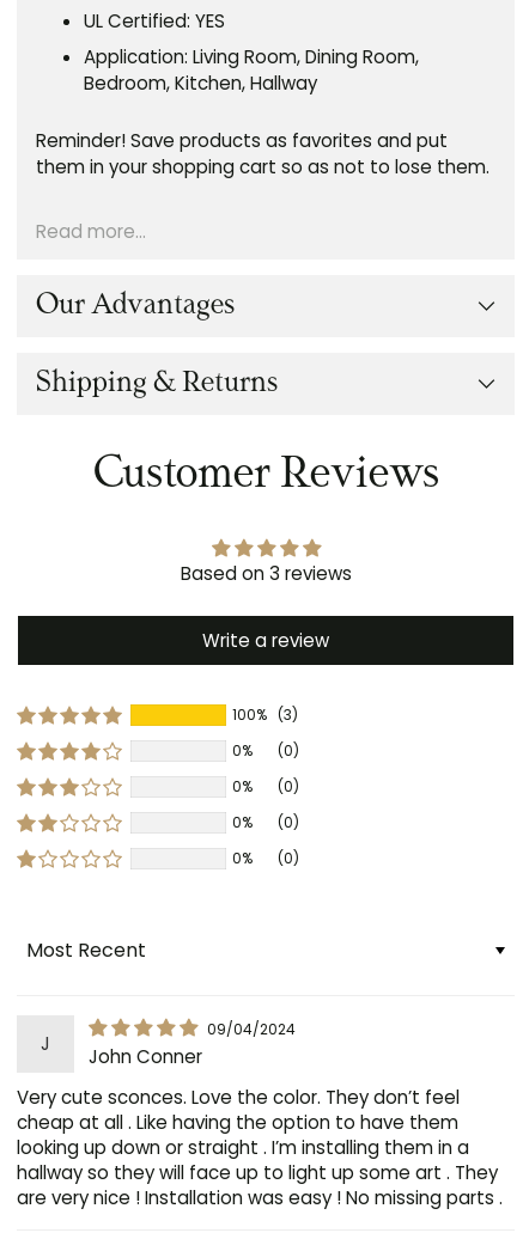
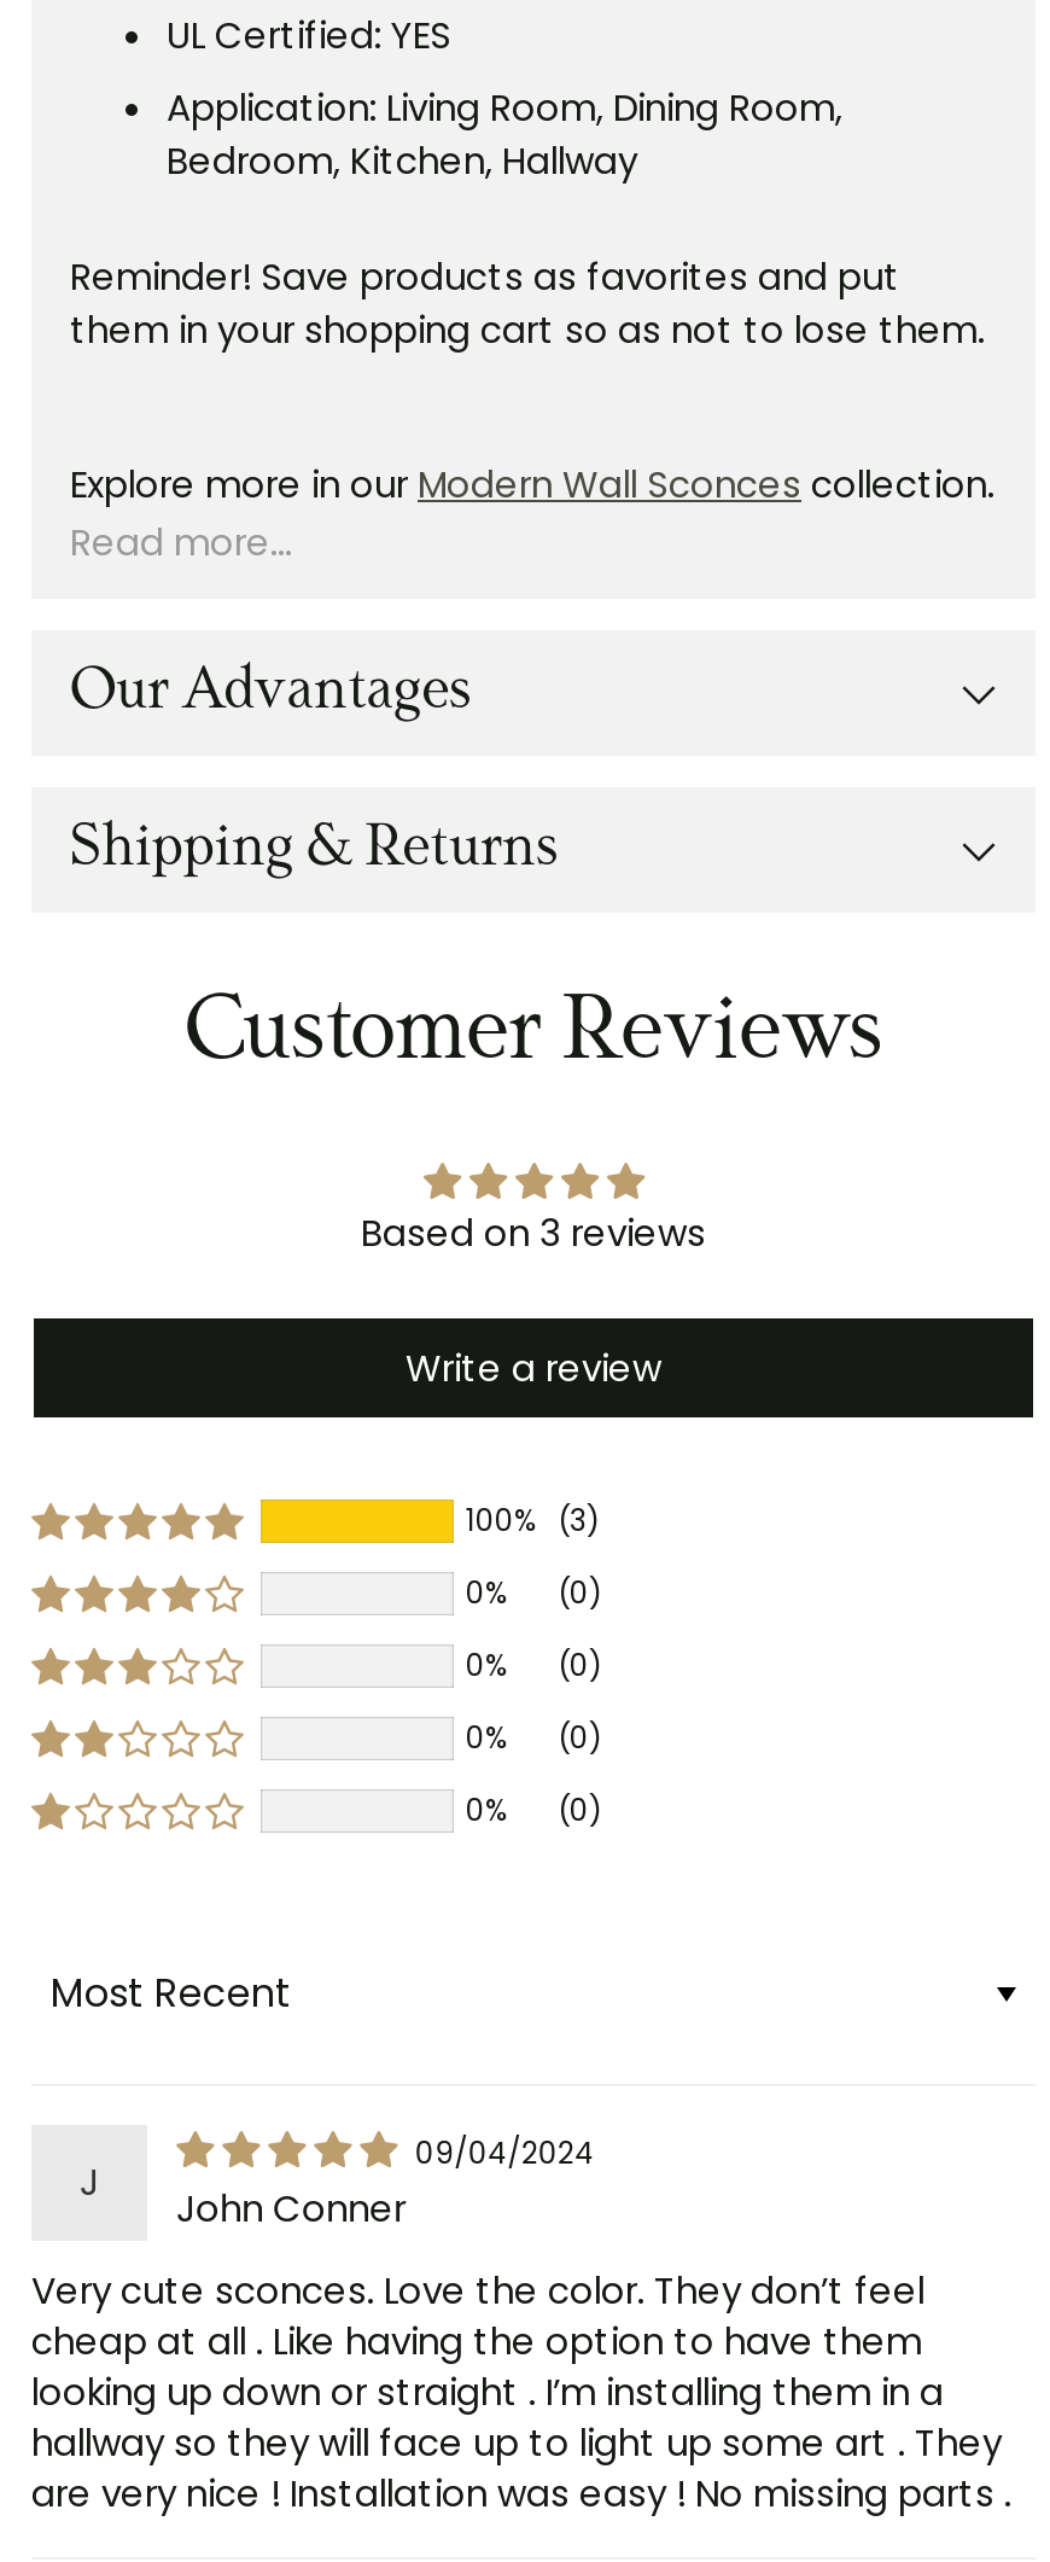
none -> [70,459,994,510] Explore more in our Modern Wall Sconces collection.

